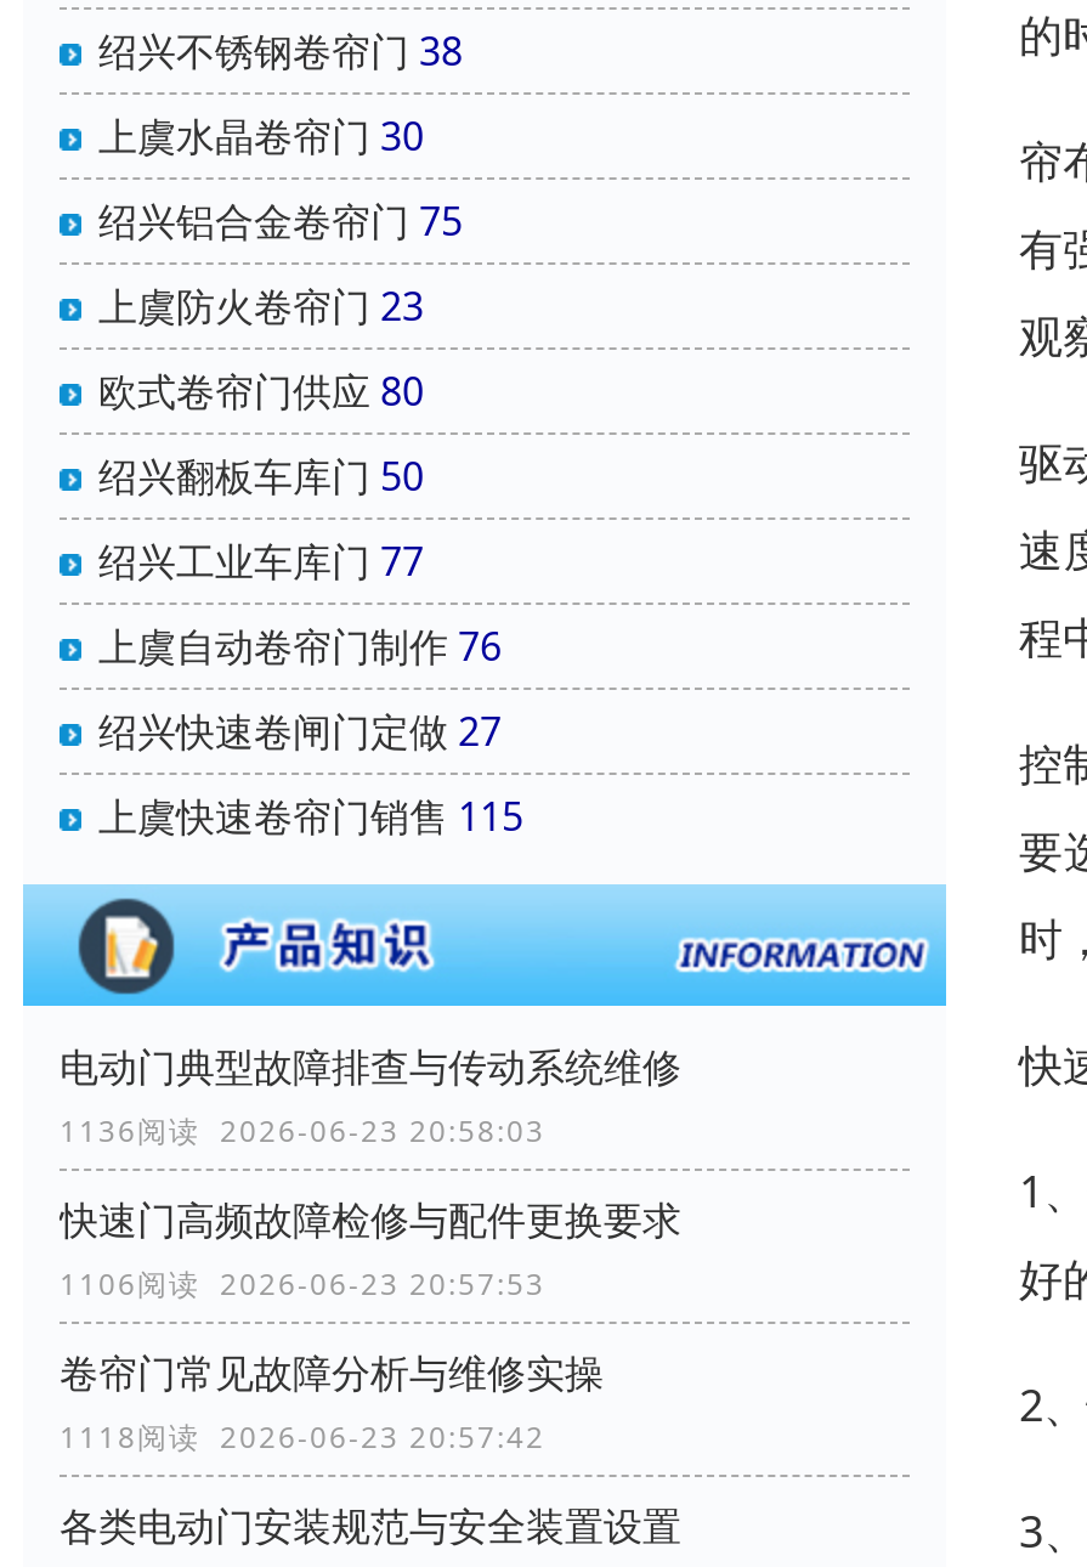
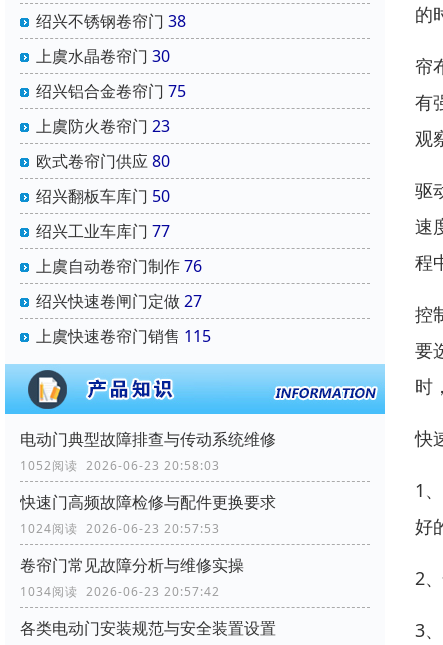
[60,1111,545,1152] 1136阅读 2026-06-23 20:58:03 -> [20,457,220,474] 1052阅读 2026-06-23 20:58:03
[60,1264,545,1305] 1106阅读 2026-06-23 20:57:53 -> [20,520,220,537] 1024阅读 2026-06-23 20:57:53
[60,1417,545,1458] 1118阅读 2026-06-23 20:57:42 -> [20,583,220,600] 1034阅读 2026-06-23 20:57:42

